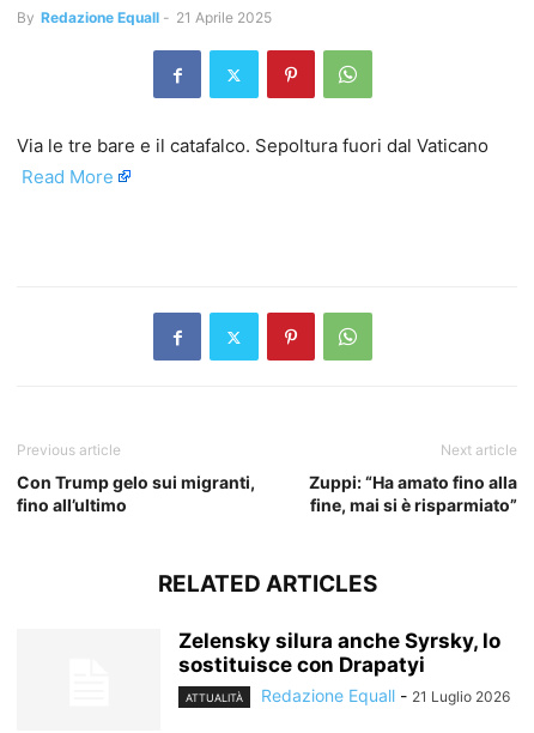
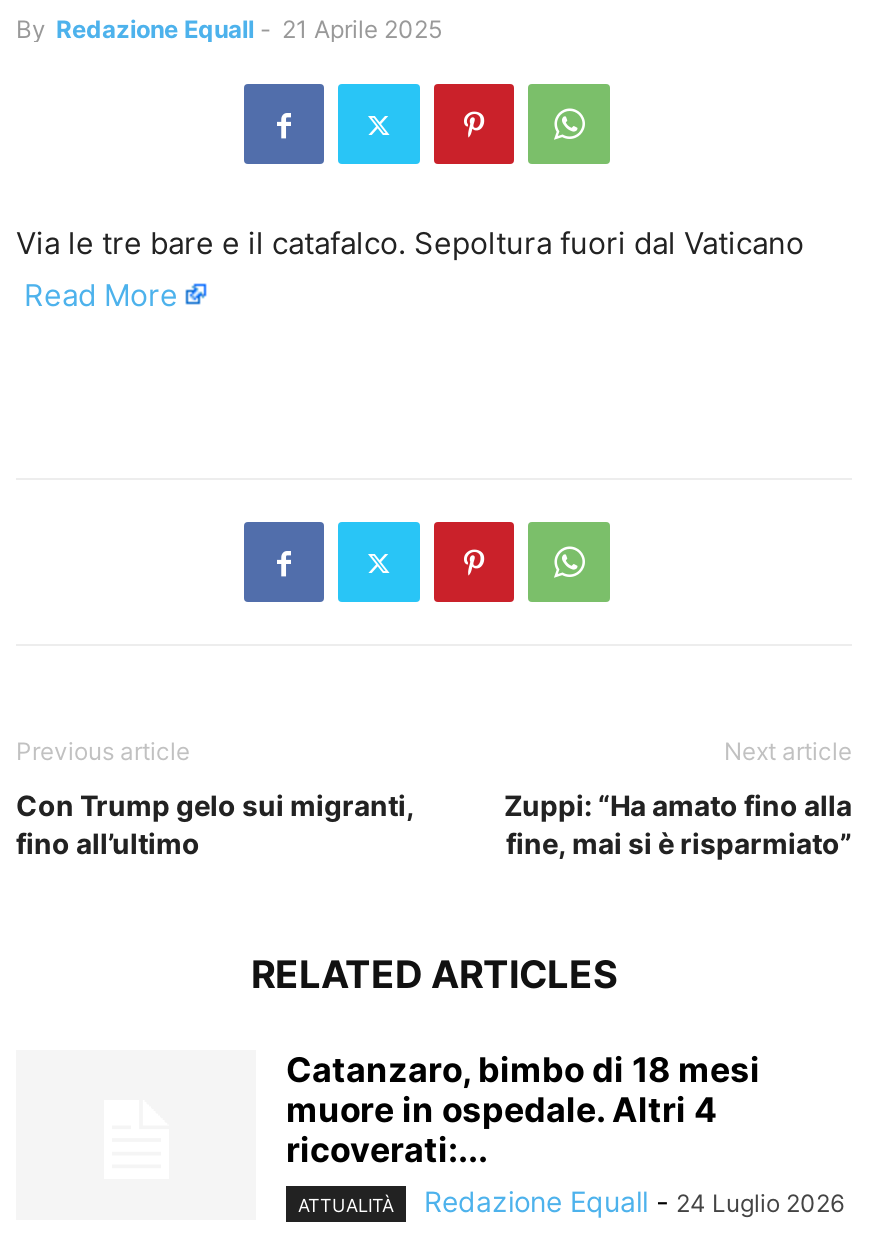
[178,629,500,677] Zelensky silura anche Syrsky, lo | sostituisce con Drapatyi -> [286,1050,760,1170] Catanzaro, bimbo di 18 mesi | muore in ospedale. Altri 4 | ricoverati:...
[261,685,510,705] Redazione Equall - 21 Luglio 2026 -> [424,1184,844,1218] Redazione Equall - 24 Luglio 2026

